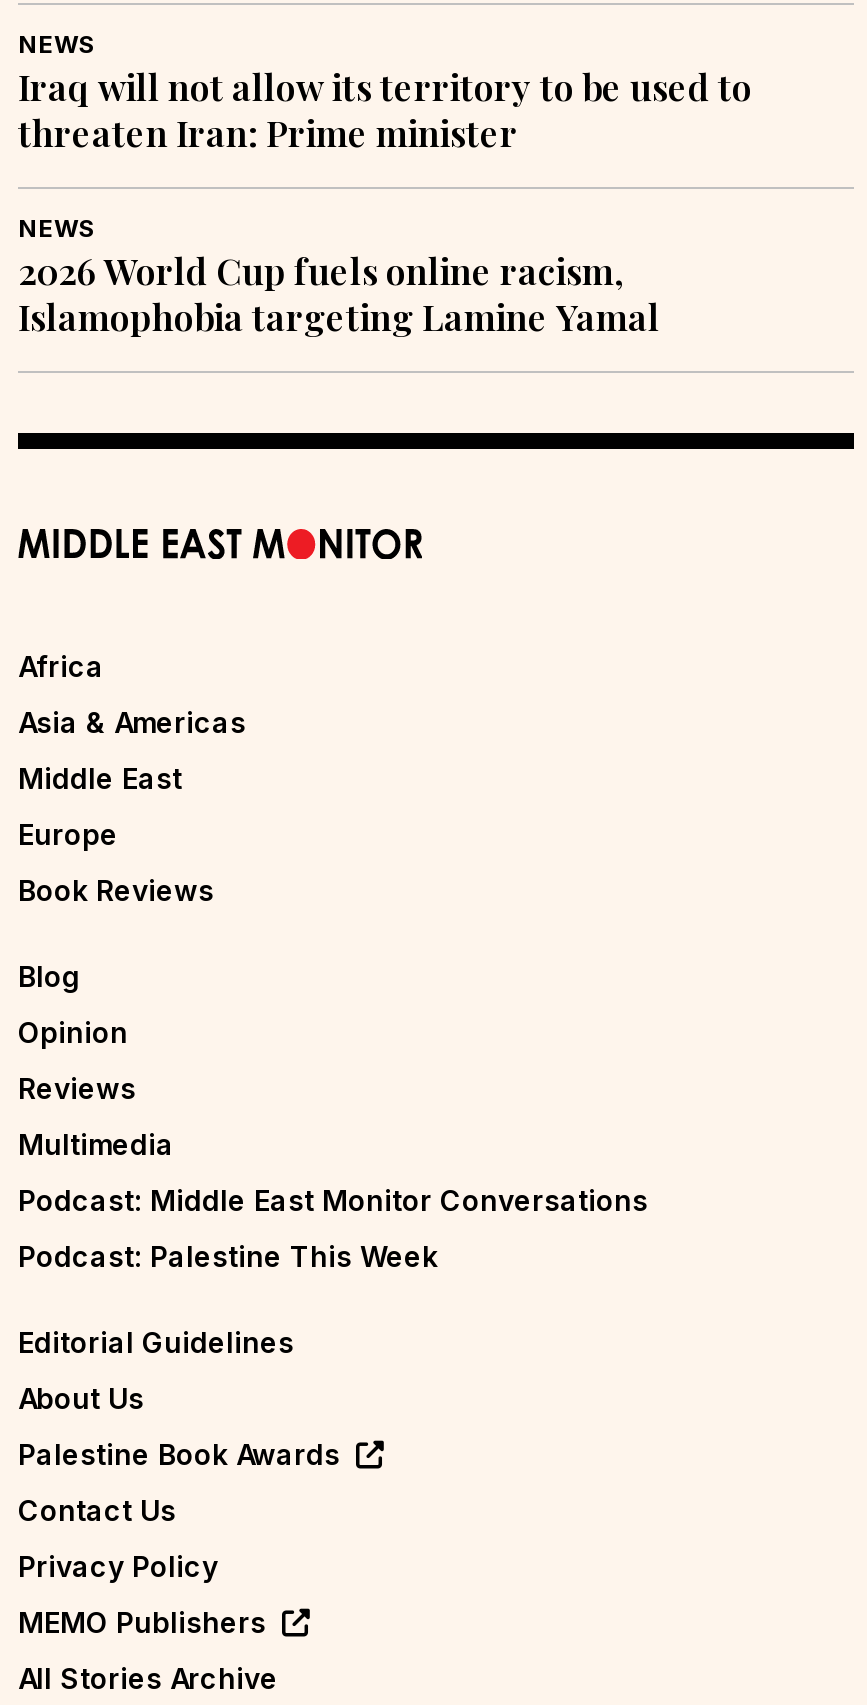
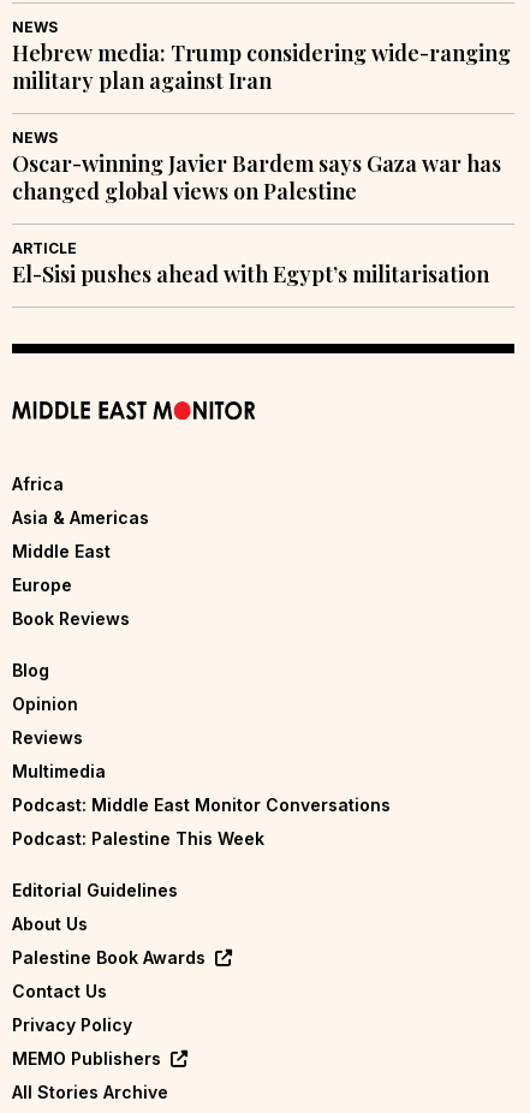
[18,63,752,157] Iraq will not allow its territory to be used to | threaten Iran: Prime minister -> [12,39,511,95] Hebrew media: Trump considering wide-ranging | military plan against Iran
[18,247,660,341] 2026 World Cup fuels online racism, | Islamophobia targeting Lamine Yamal -> [12,149,501,289] Oscar-winning Javier Bardem says Gaza war has | changed global views on Palestine | ARTICLE | El-Sisi pushes ahead with Egypt’s militarisation

